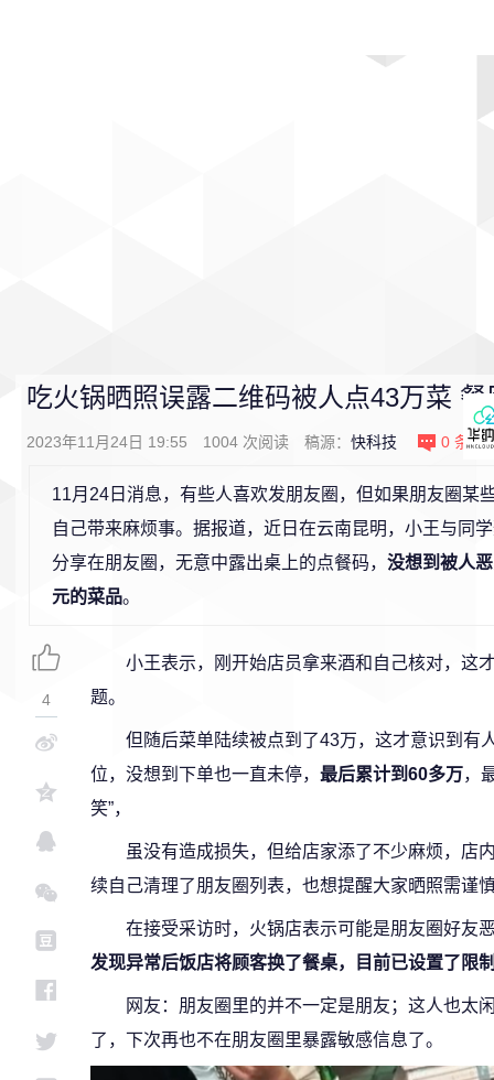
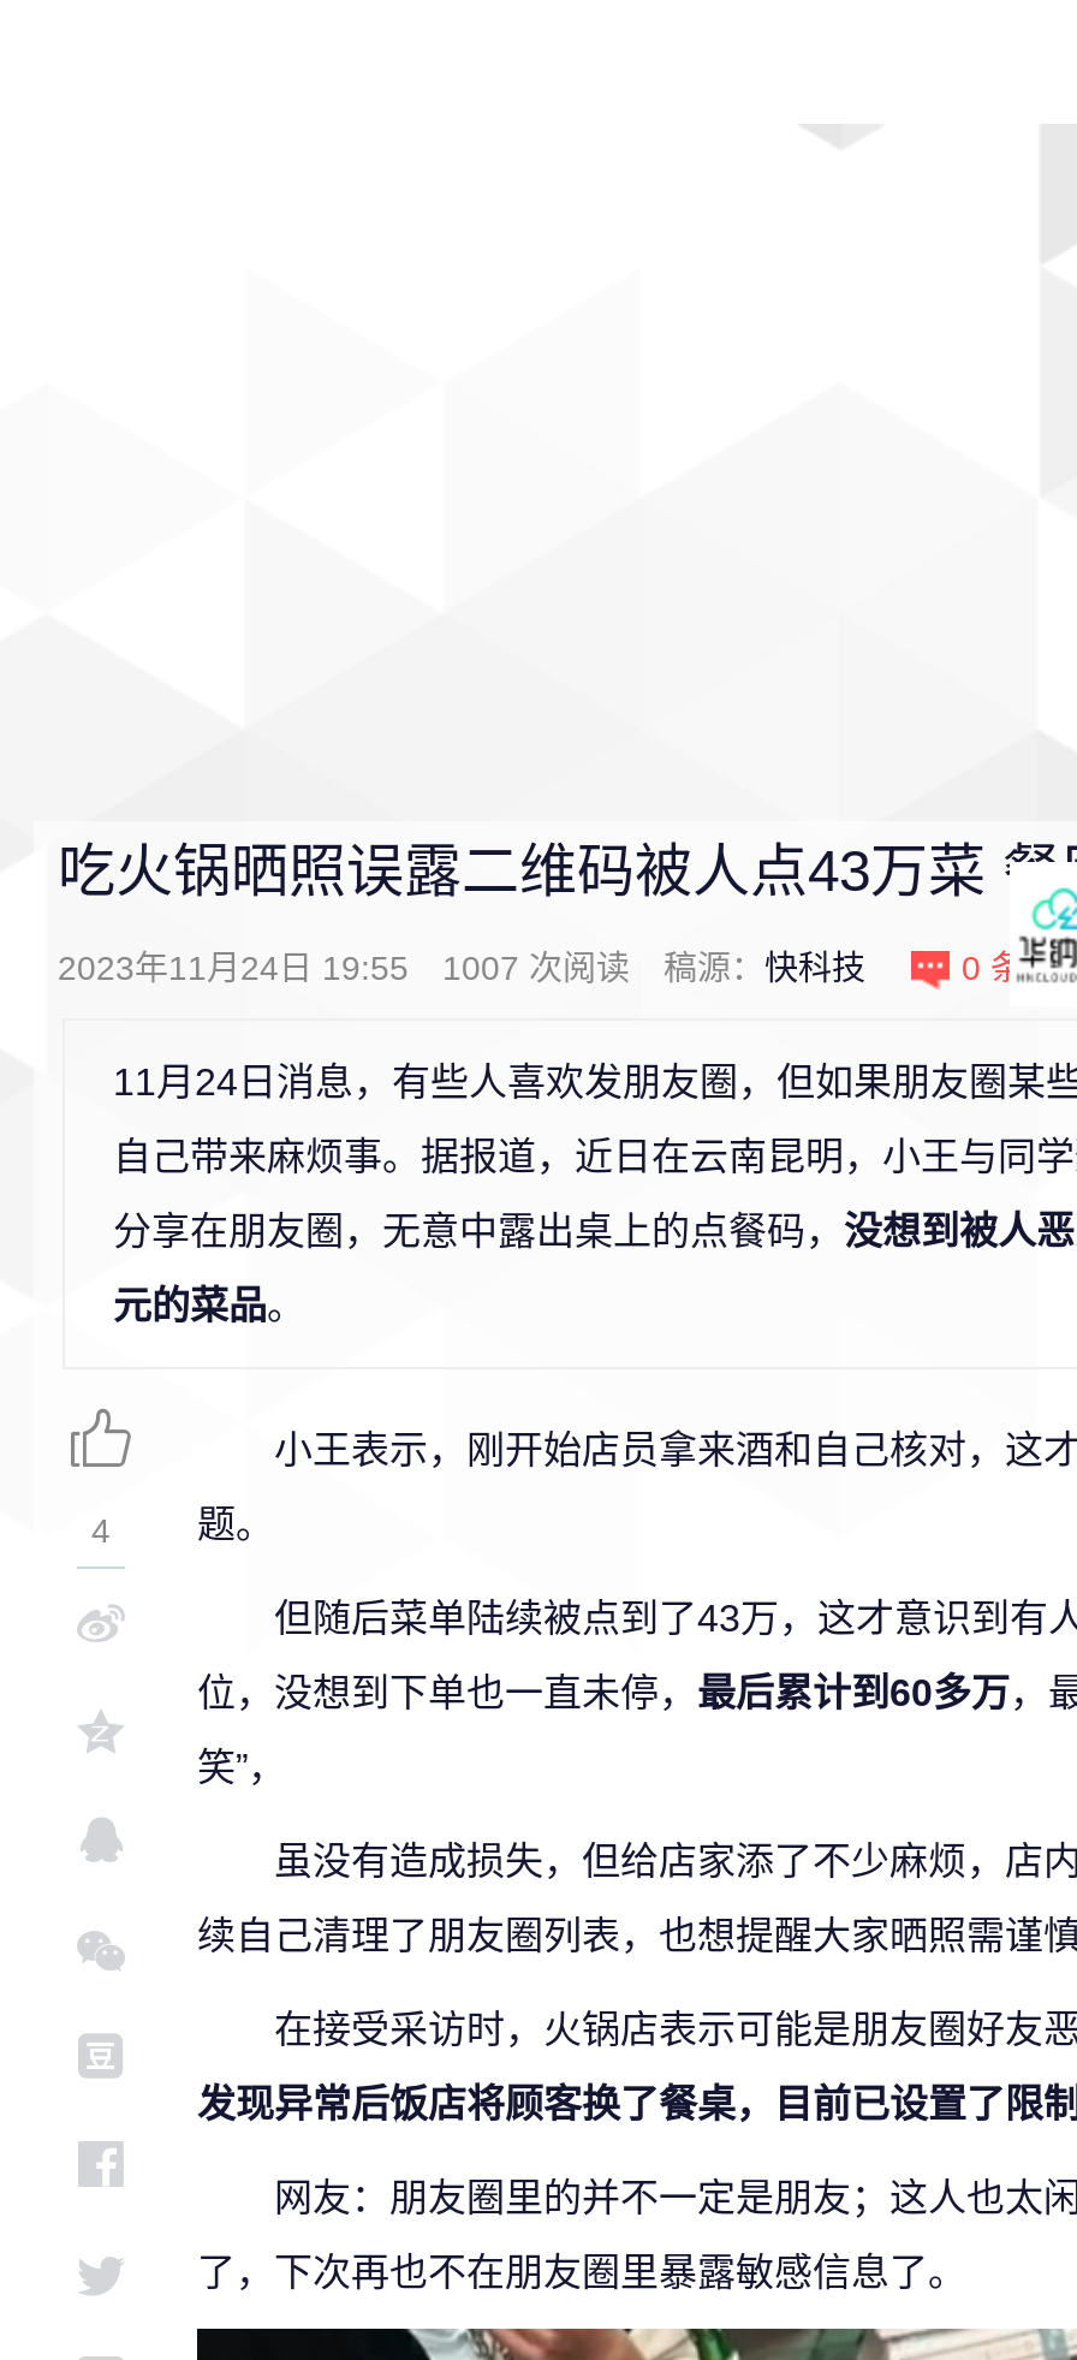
[26,433,397,451] 2023年11月24日 19:55 1004次阅读 稿源：快科技 -> [58,949,865,987] 2023年11月24日 19:55 1007次阅读 稿源：快科技

